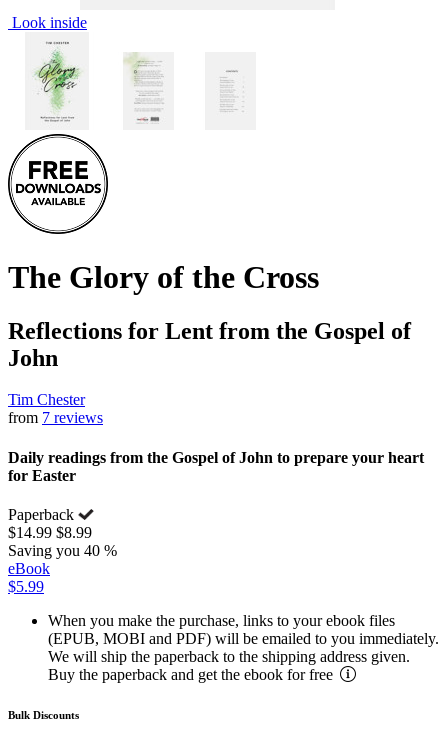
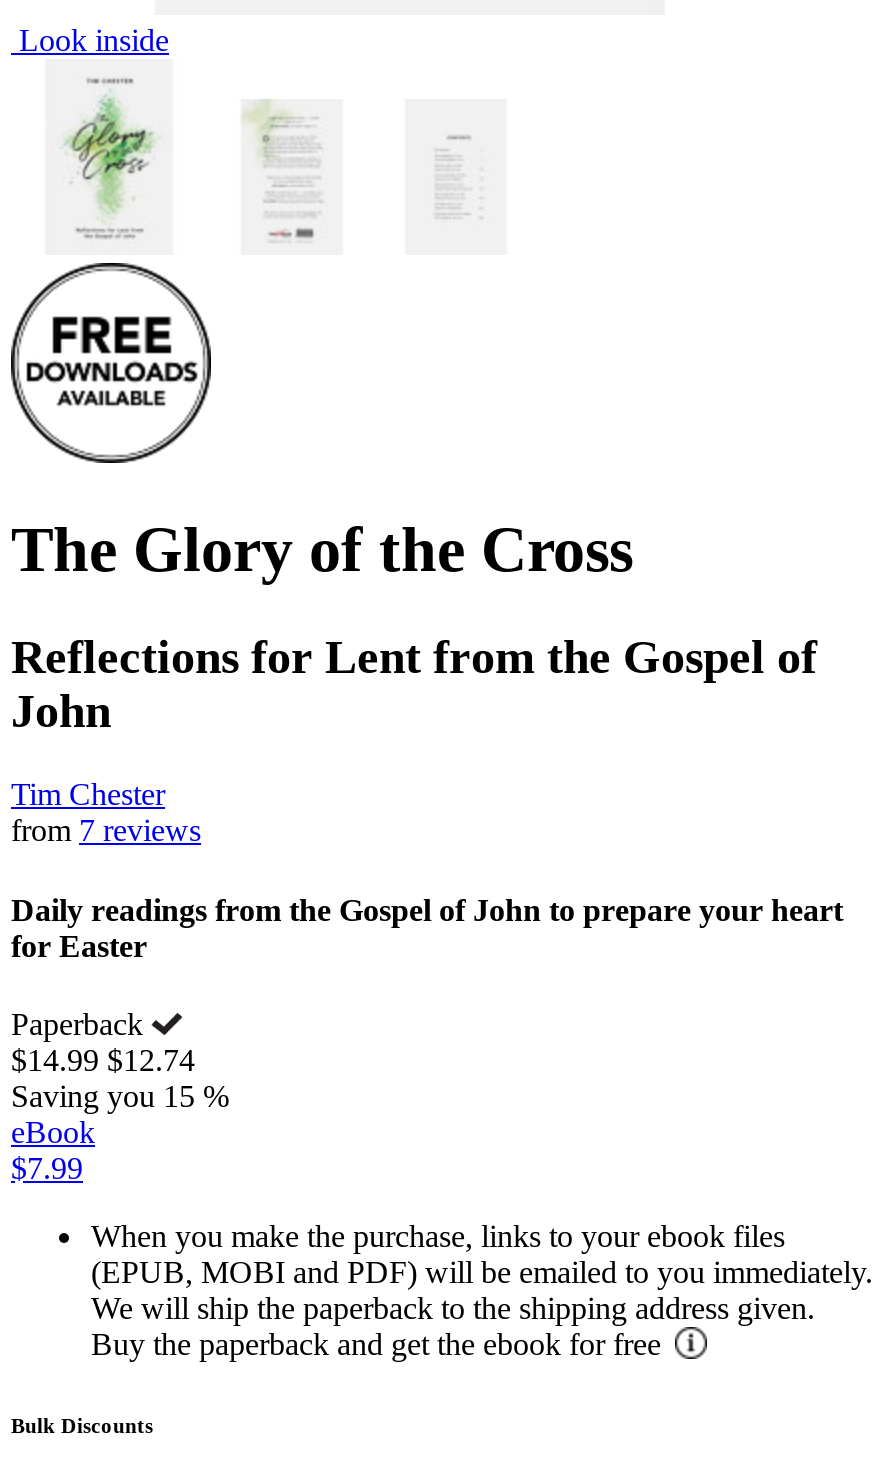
[8,524,92,541] $14.99 $8.99 -> [11,1043,195,1077] $14.99 $12.74
[8,542,117,559] Saving you 40 % -> [11,1079,229,1113] Saving you 15 %
[8,578,44,595] $5.99 -> [11,1151,83,1185] $7.99

